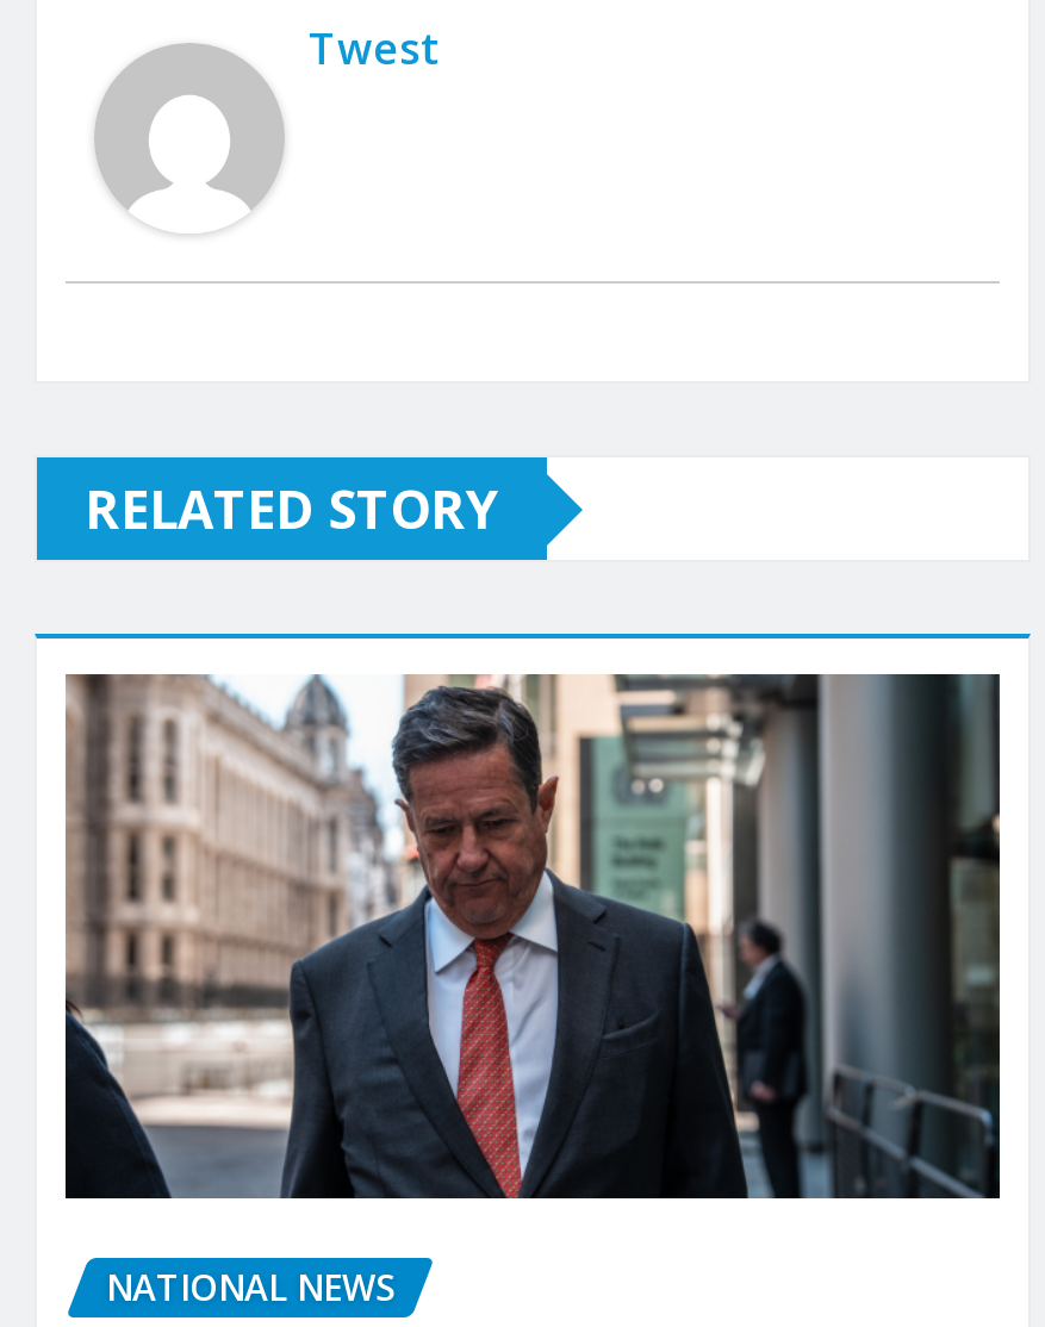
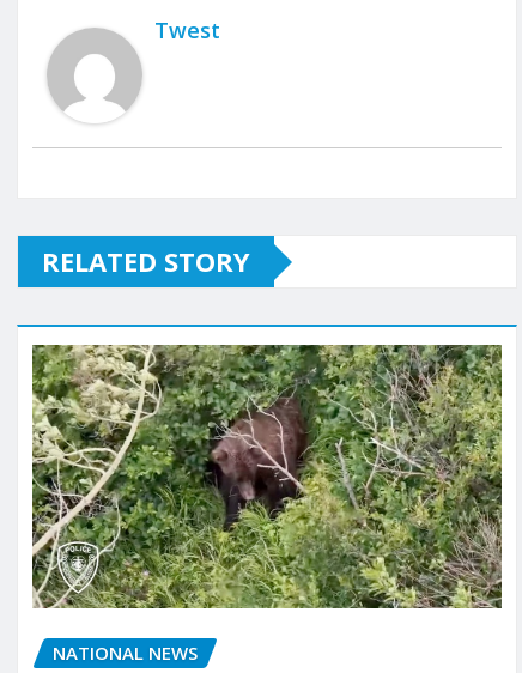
[63,672,1002,1201] [image] -> [31,344,503,610] [image]

